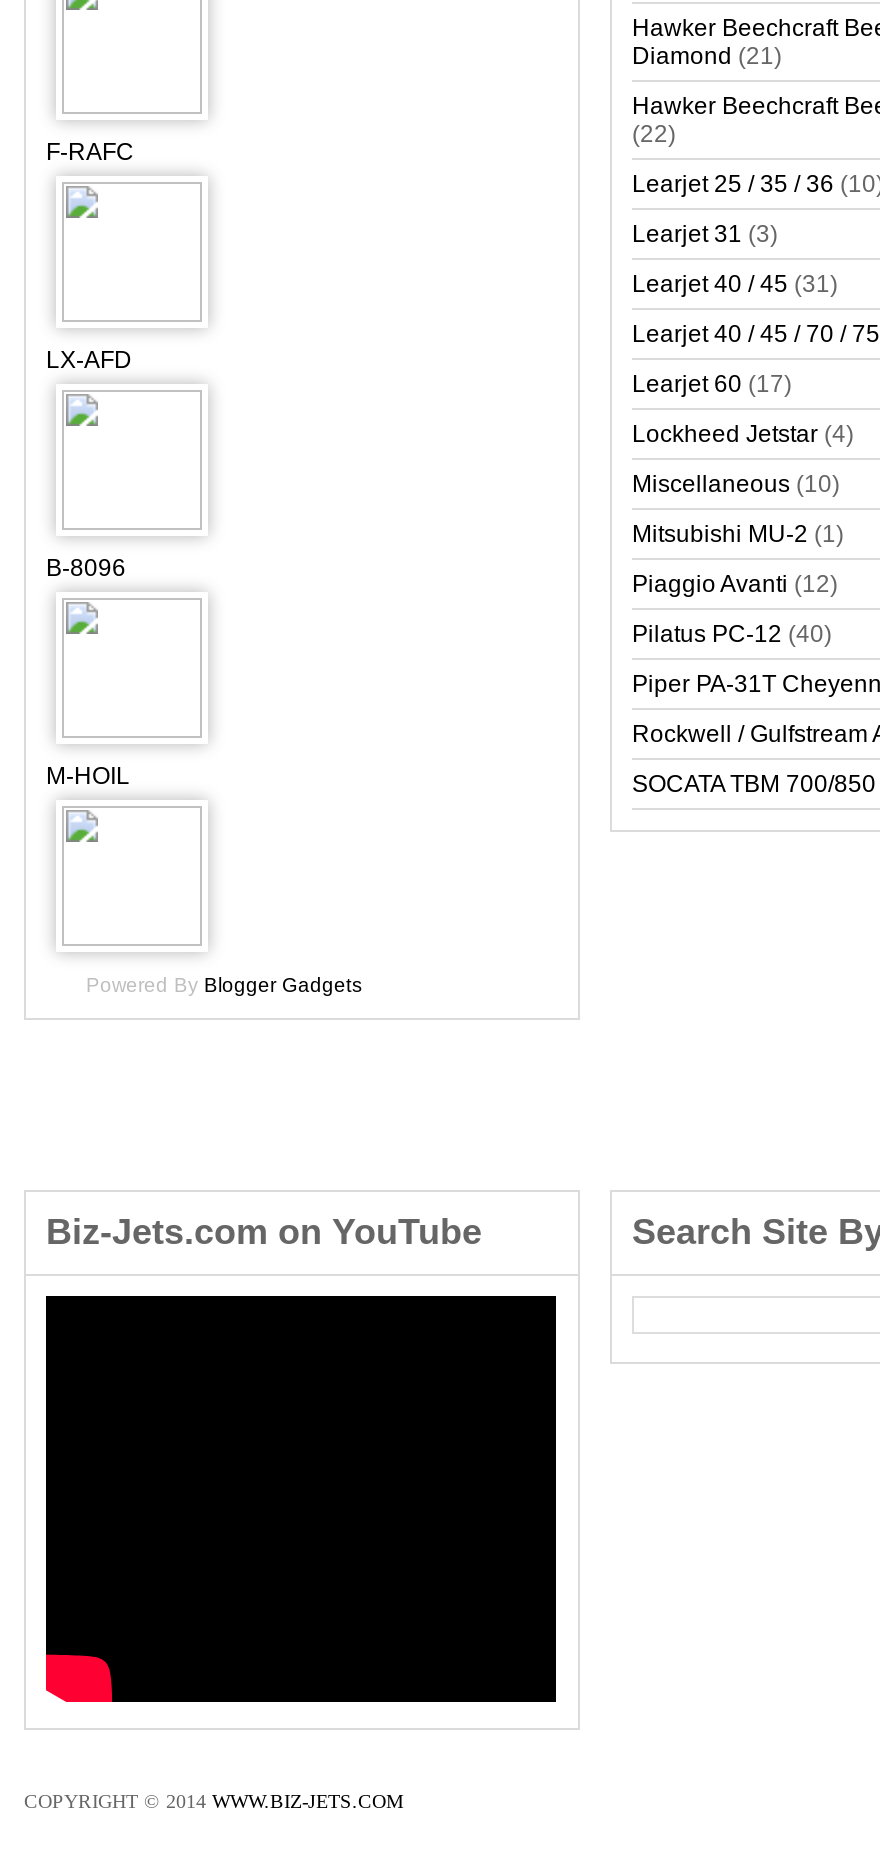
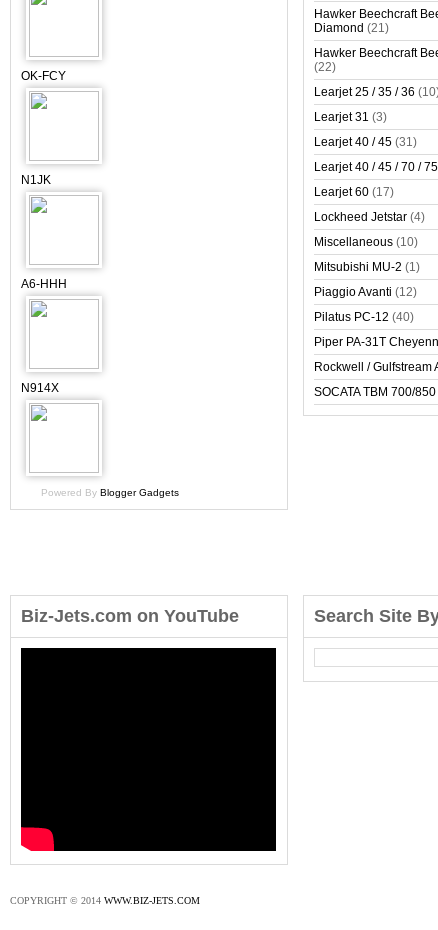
[46,138,134,166] F-RAFC -> [21,69,66,83] OK-FCY
[46,346,132,374] LX-AFD -> [21,173,51,187] N1JK
[46,554,126,582] B-8096 -> [21,277,67,291] A6-HHH
[46,762,130,790] M-HOIL -> [21,381,59,395] N914X

